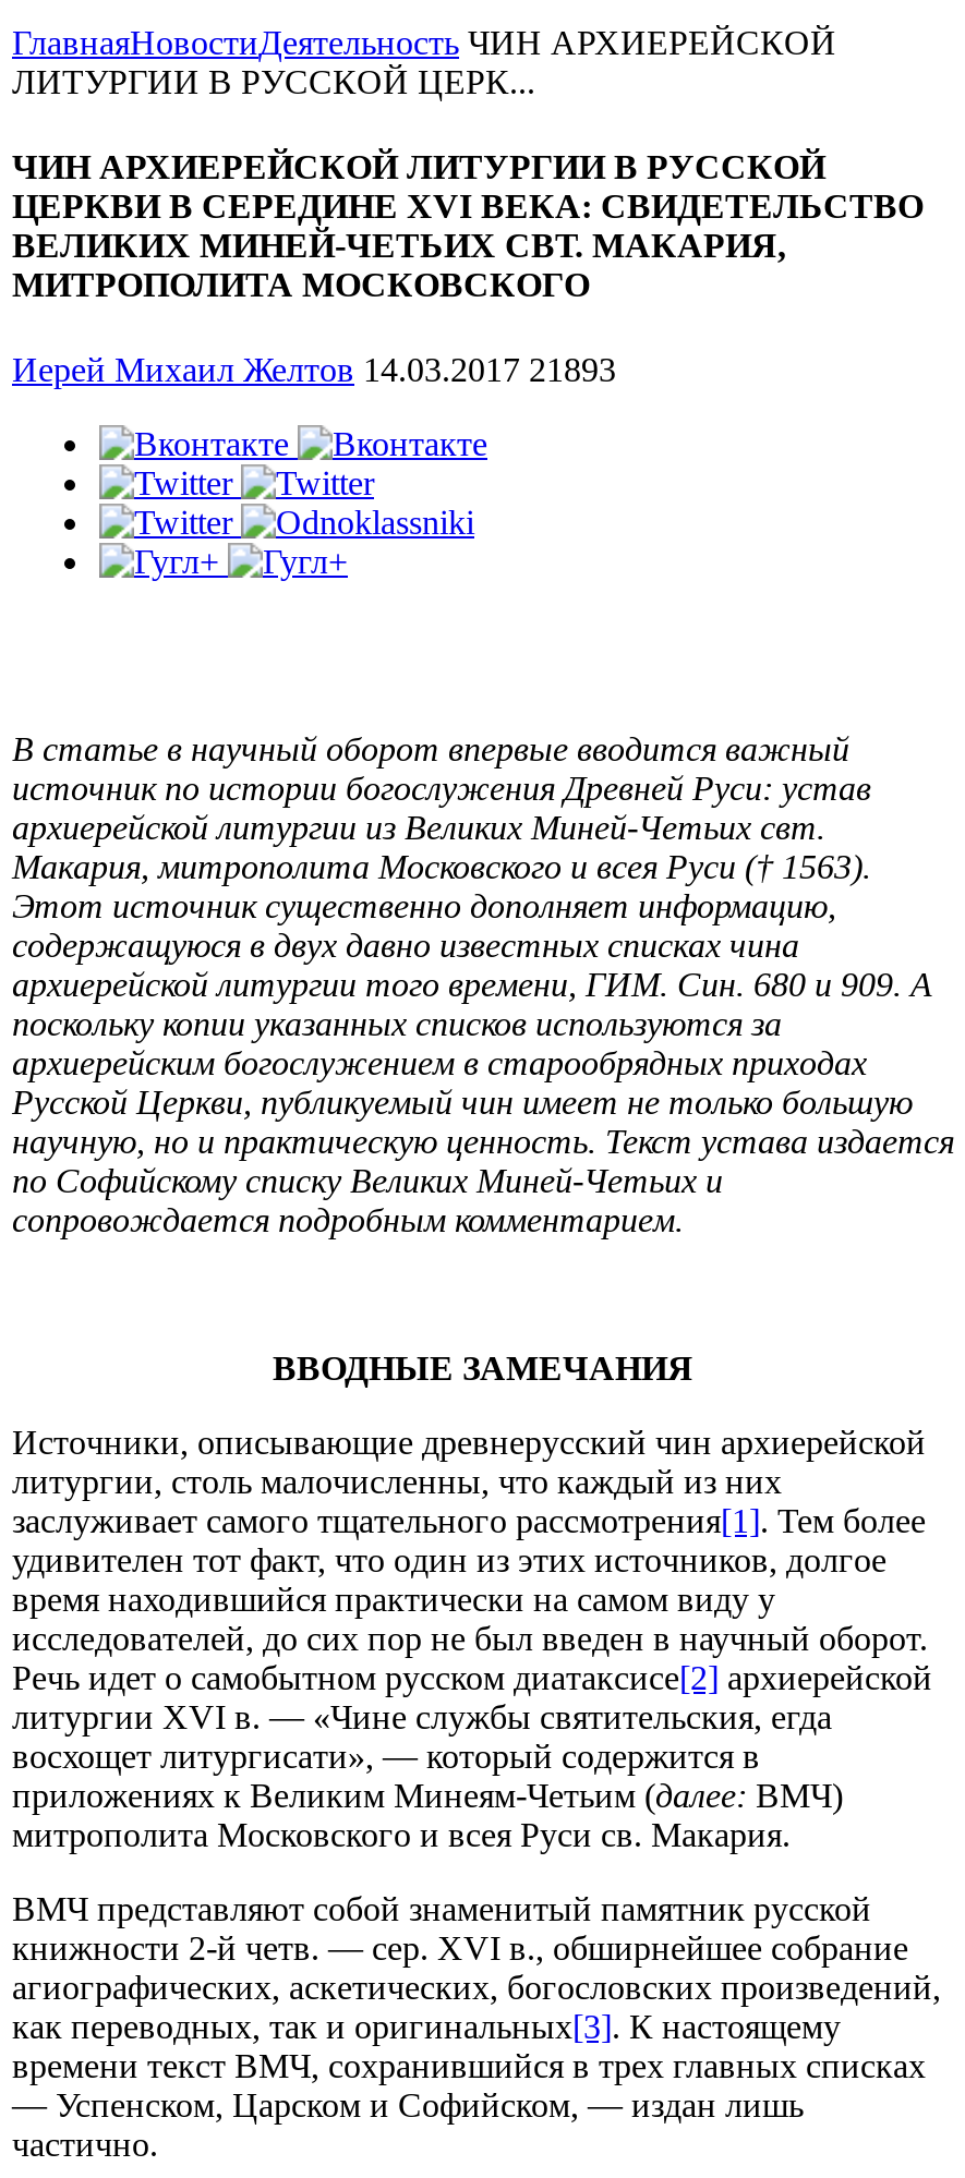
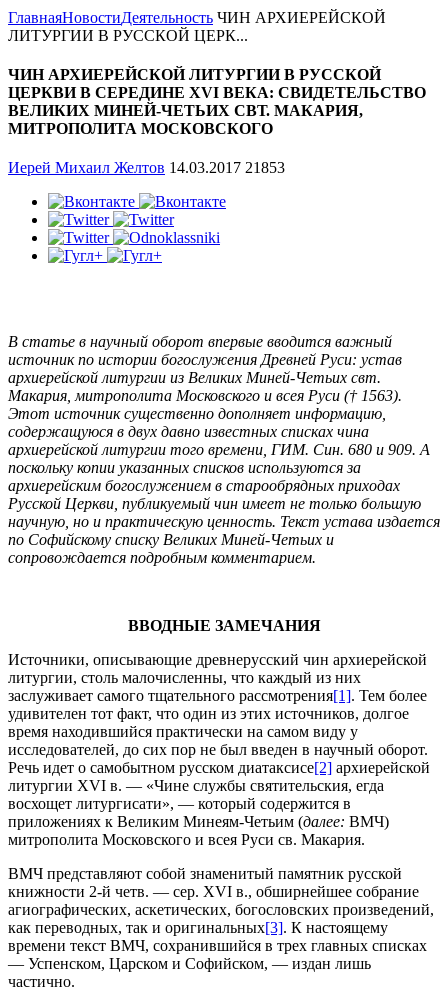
[12,352,616,389] Иерей Михаил Желтов 14.03.2017 21893 -> [8,159,285,176] Иерей Михаил Желтов 14.03.2017 21853

